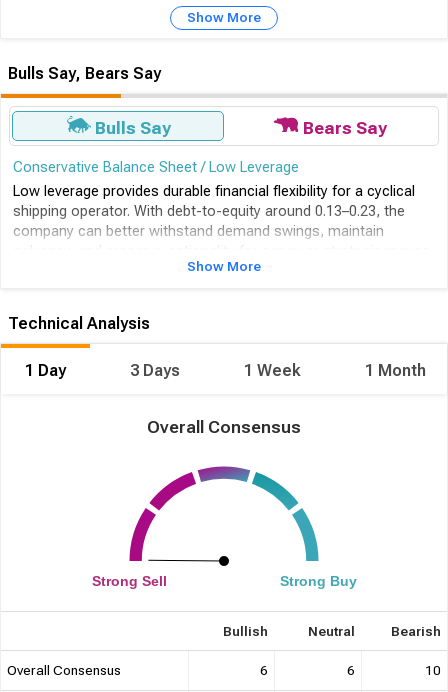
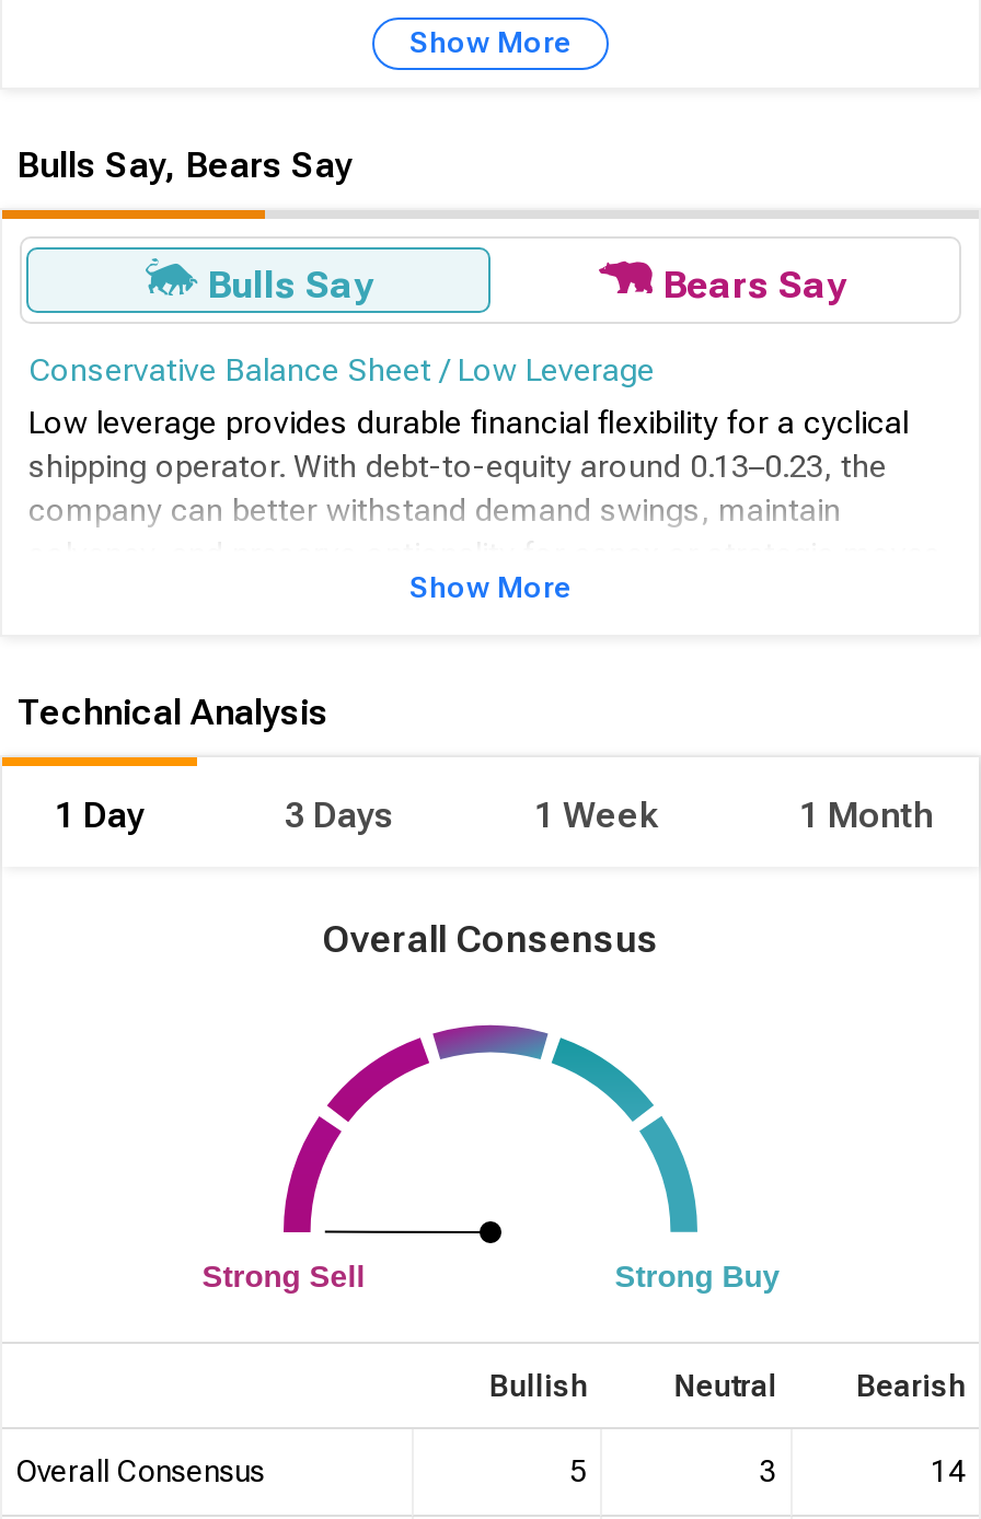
[260,662,268,678] 6 -> [570,1453,588,1488] 5
[347,662,355,678] 6 -> [759,1453,777,1488] 3
[425,662,441,678] 10 -> [931,1453,966,1488] 14

